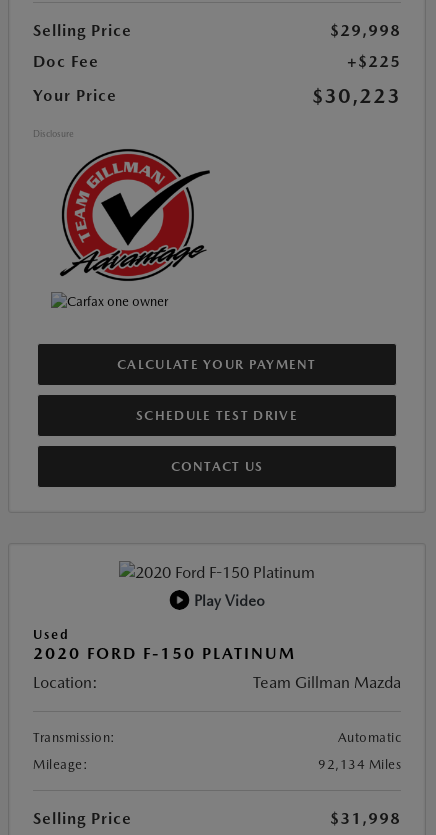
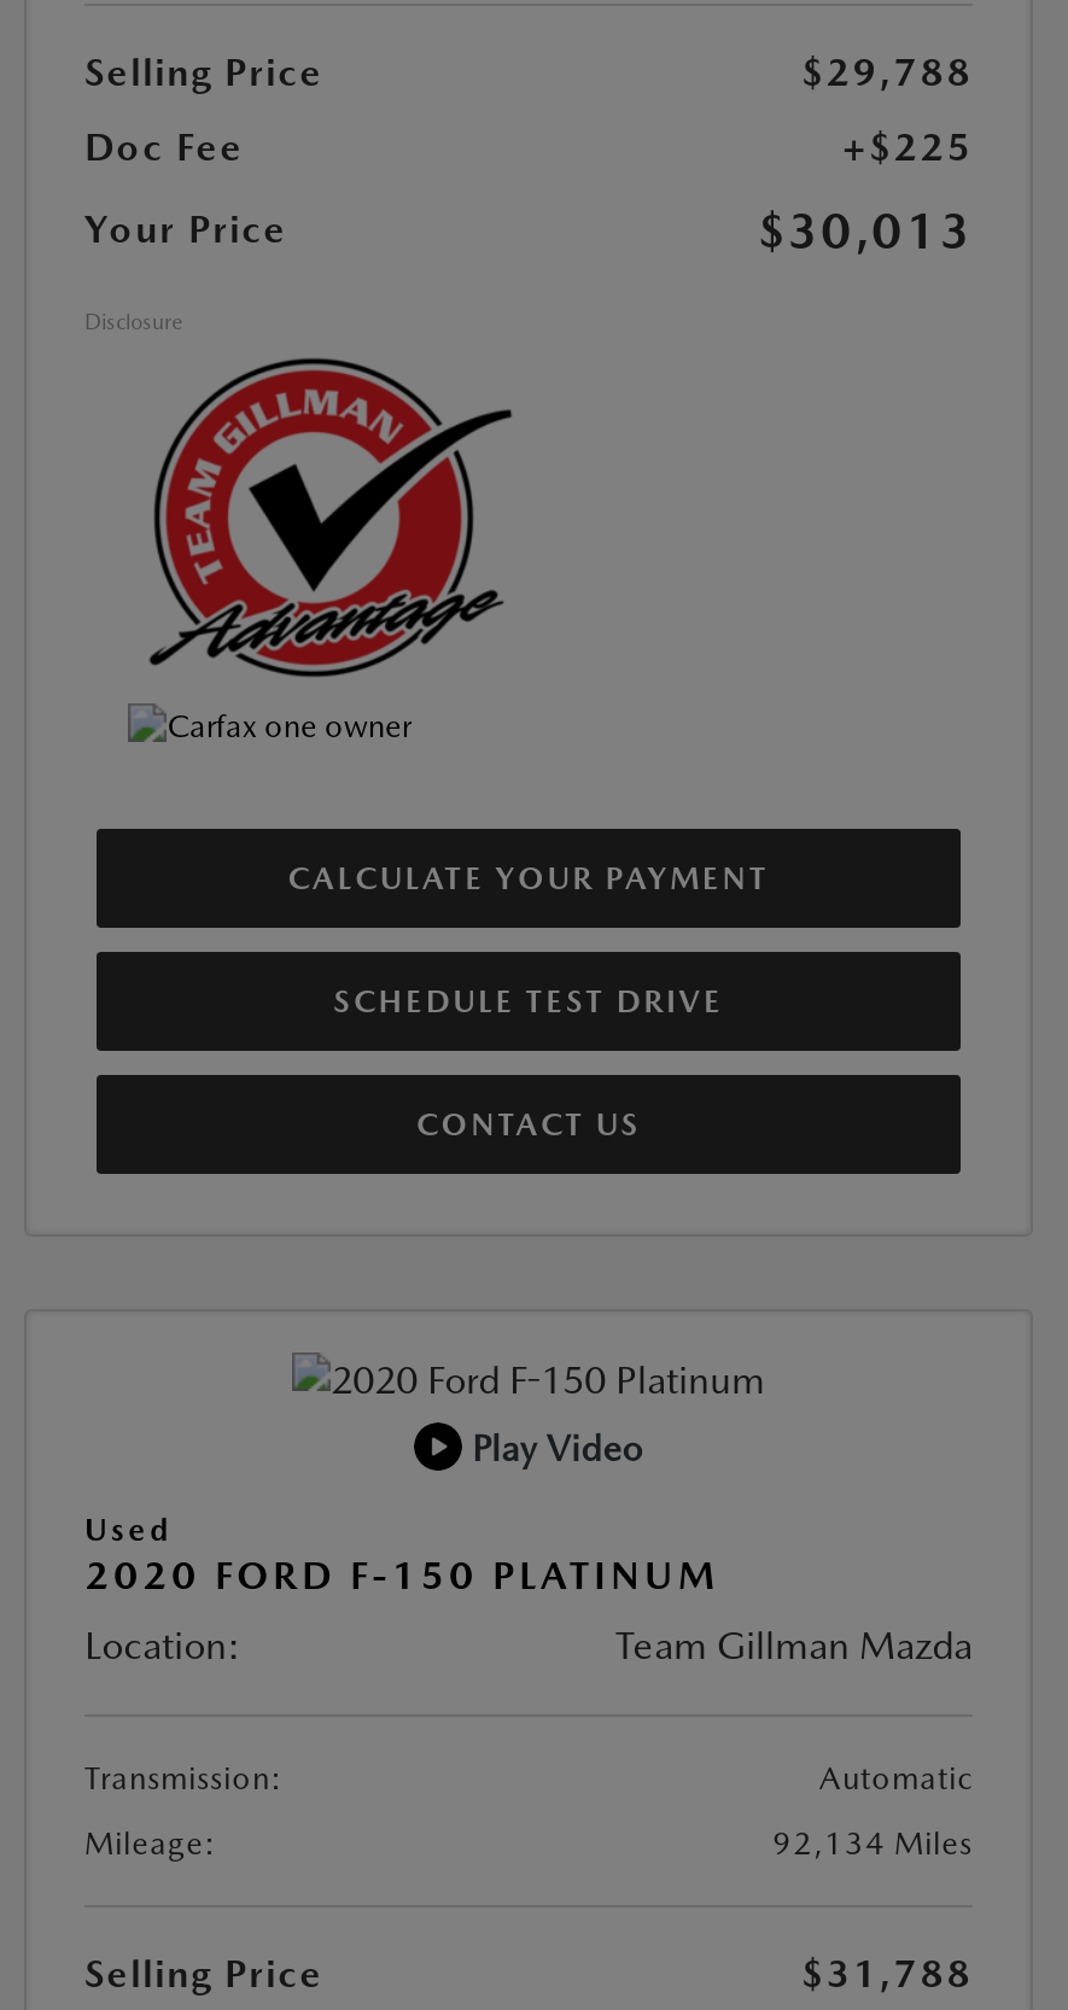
[330,21,401,40] $29,998 -> [801,50,973,96] $29,788
[312,84,401,108] $30,223 -> [758,202,973,260] $30,013
[330,809,401,828] $31,998 -> [801,1951,973,1997] $31,788

